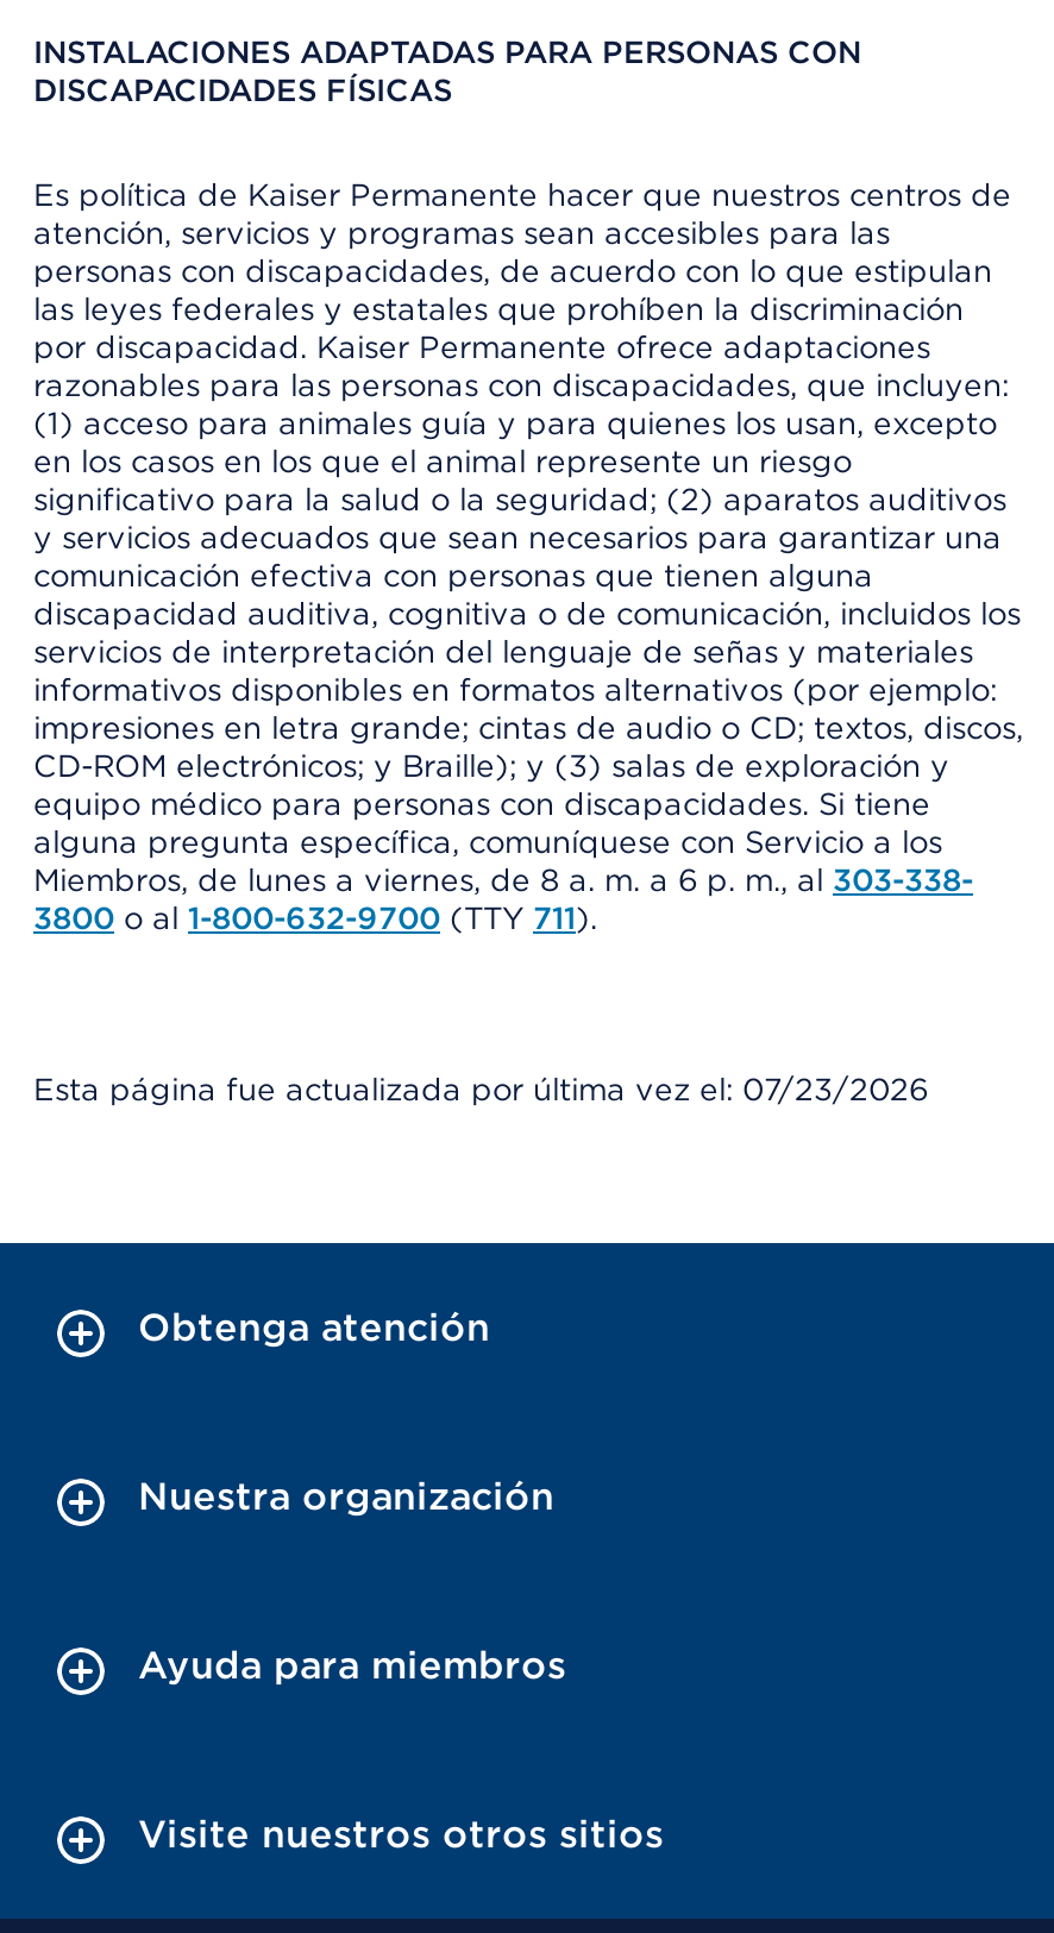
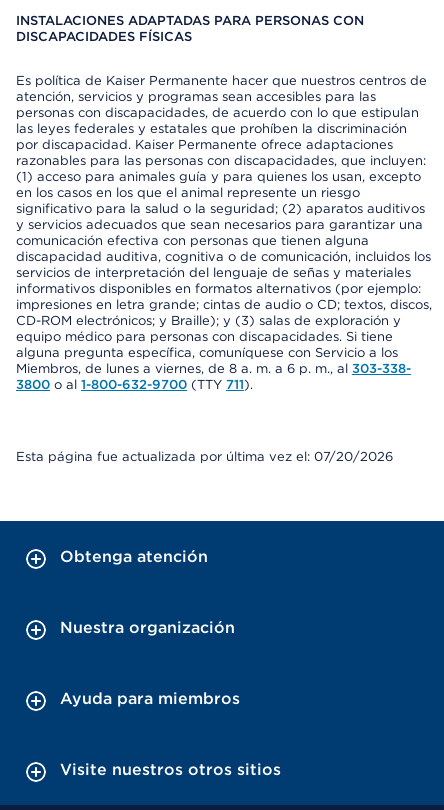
[33,1072,928,1107] Esta página fue actualizada por última vez el: 07/23/2026 -> [16,449,393,464] Esta página fue actualizada por última vez el: 07/20/2026

